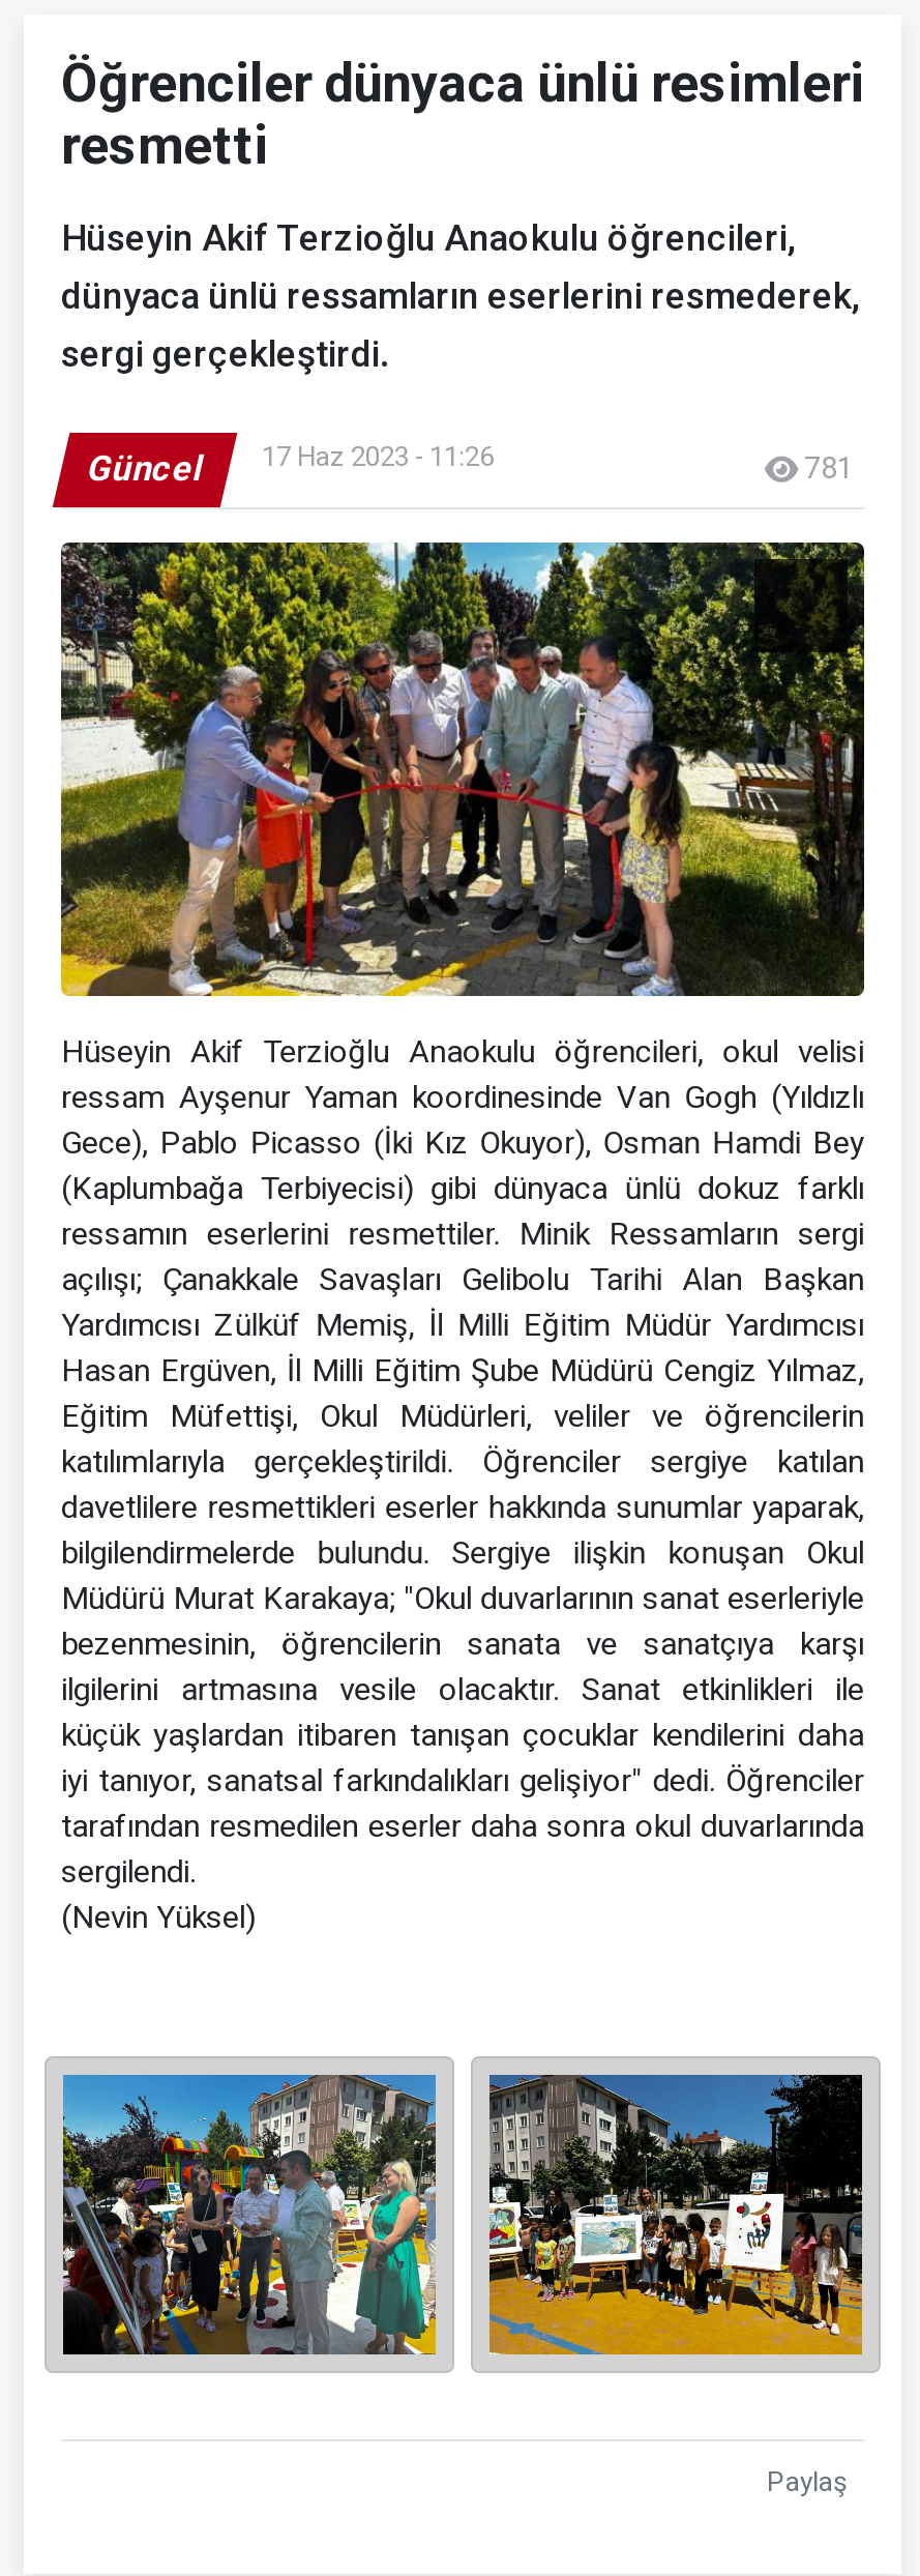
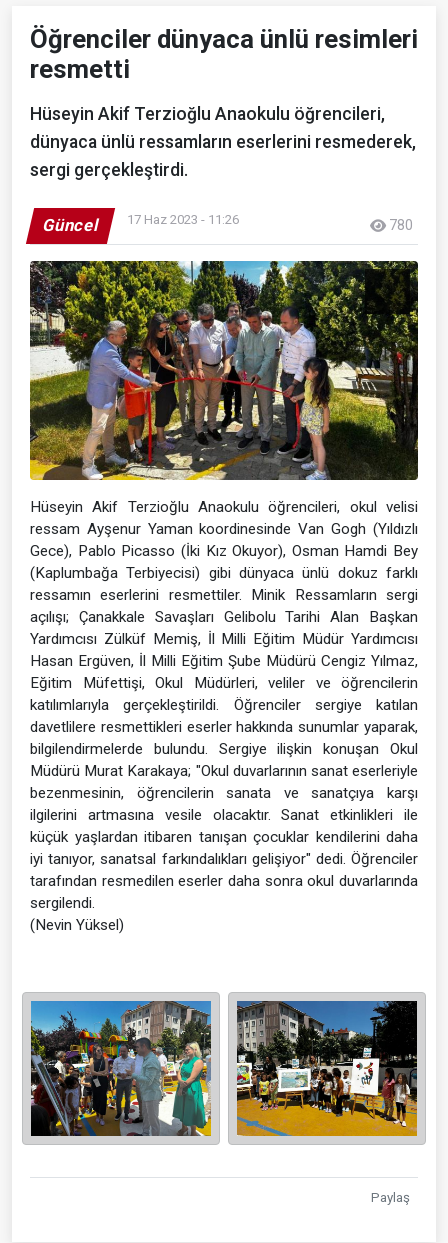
[804,451,854,486] 781 -> [389,217,413,234] 780

